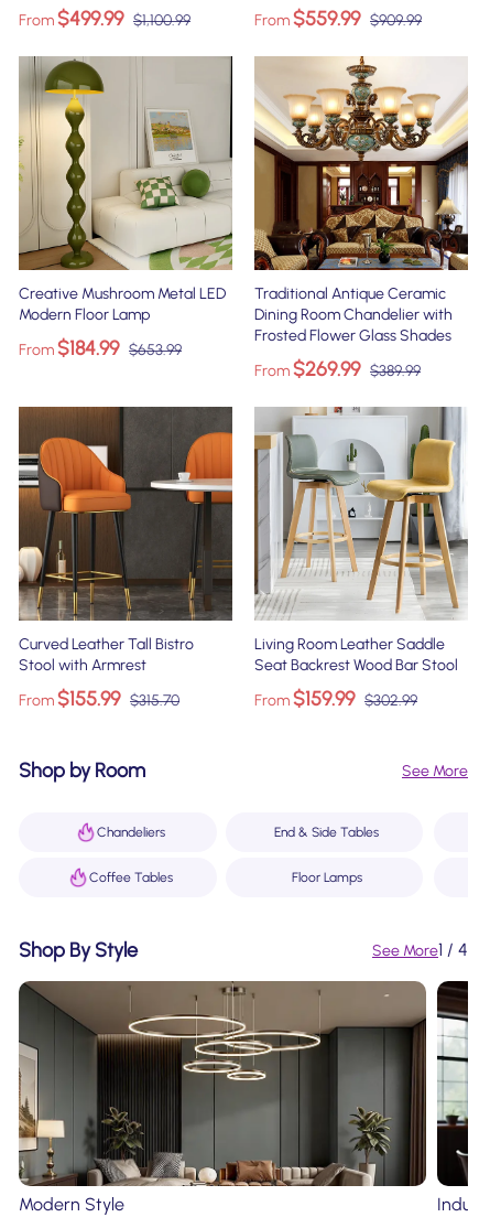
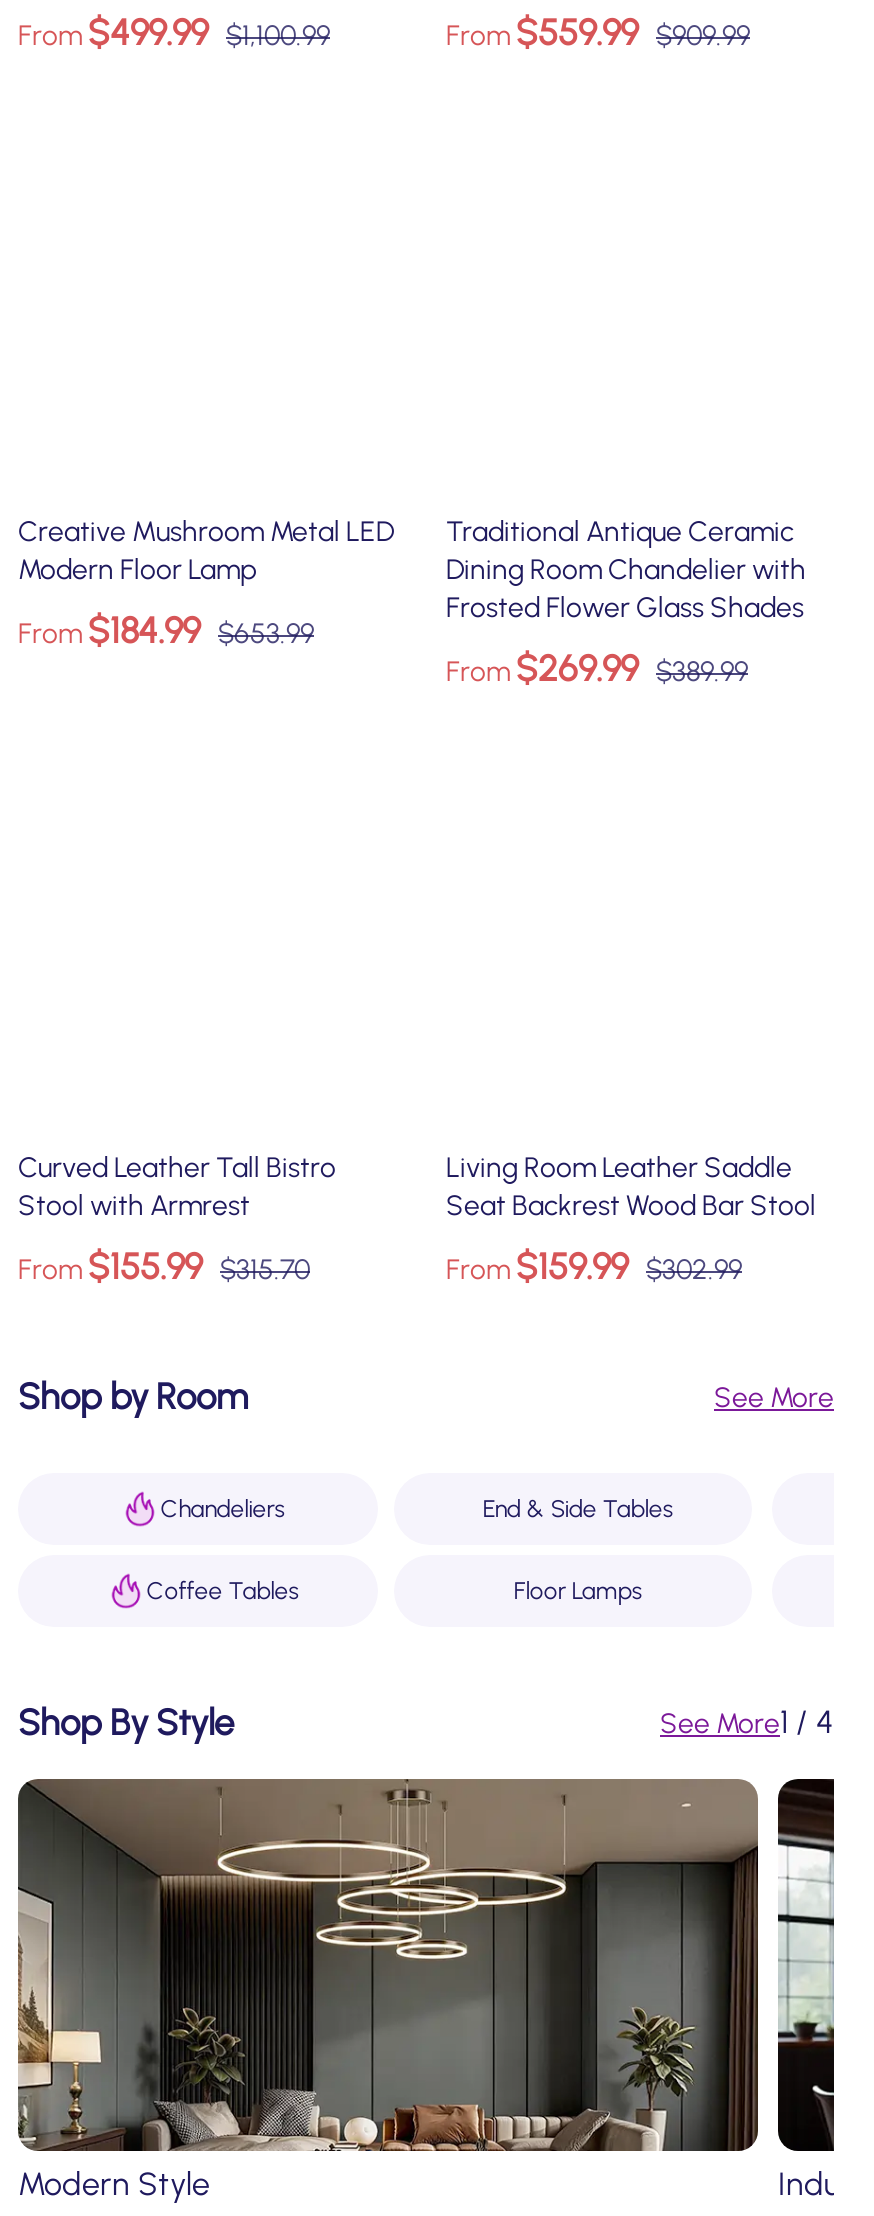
[18,55,233,271] [image] -> none
[253,55,469,271] [image] -> none
[18,406,233,622] [image] -> none
[253,406,469,621] [image] -> none

